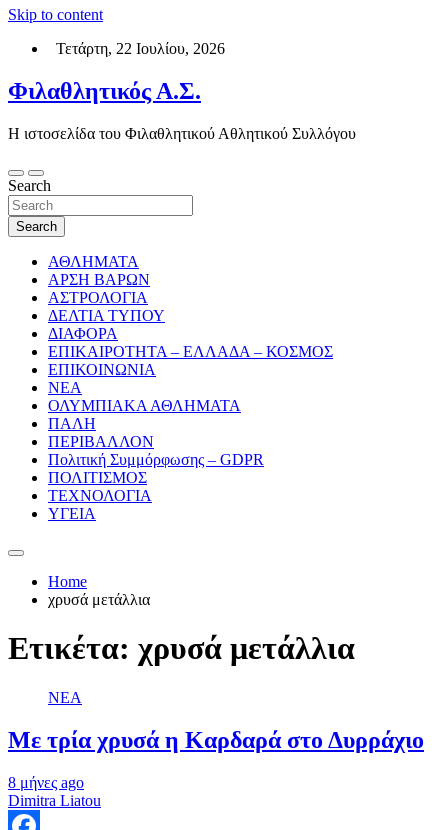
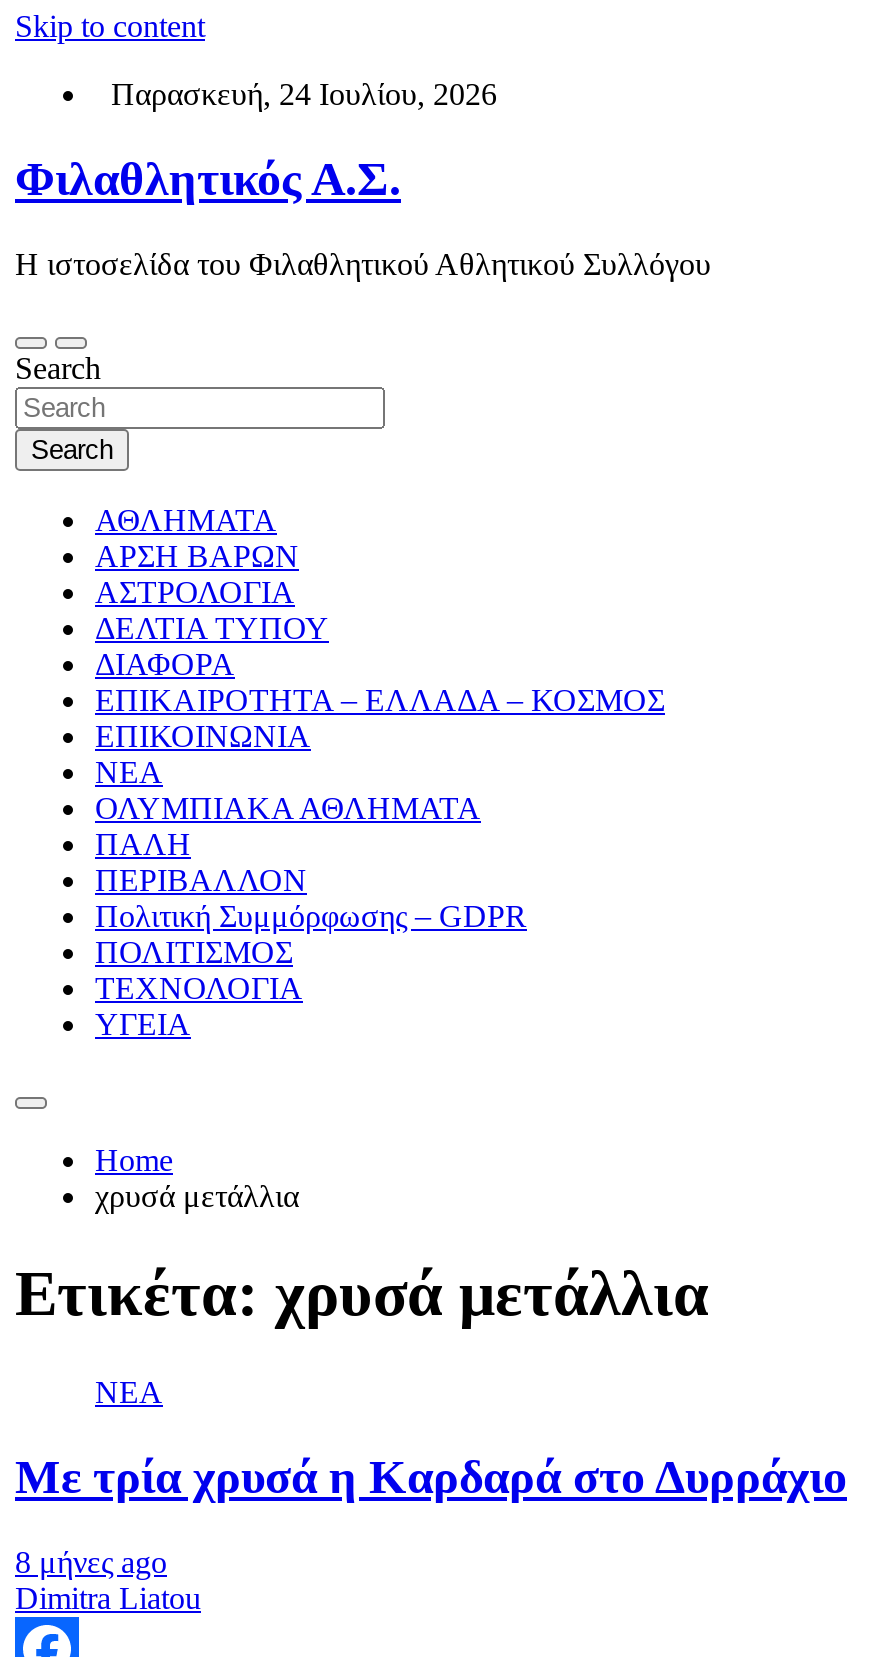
[48,40,225,57] Τετάρτη, 22 Ιουλίου, 2026 -> [95,77,497,111] Παρασκευή, 24 Ιουλίου, 2026

